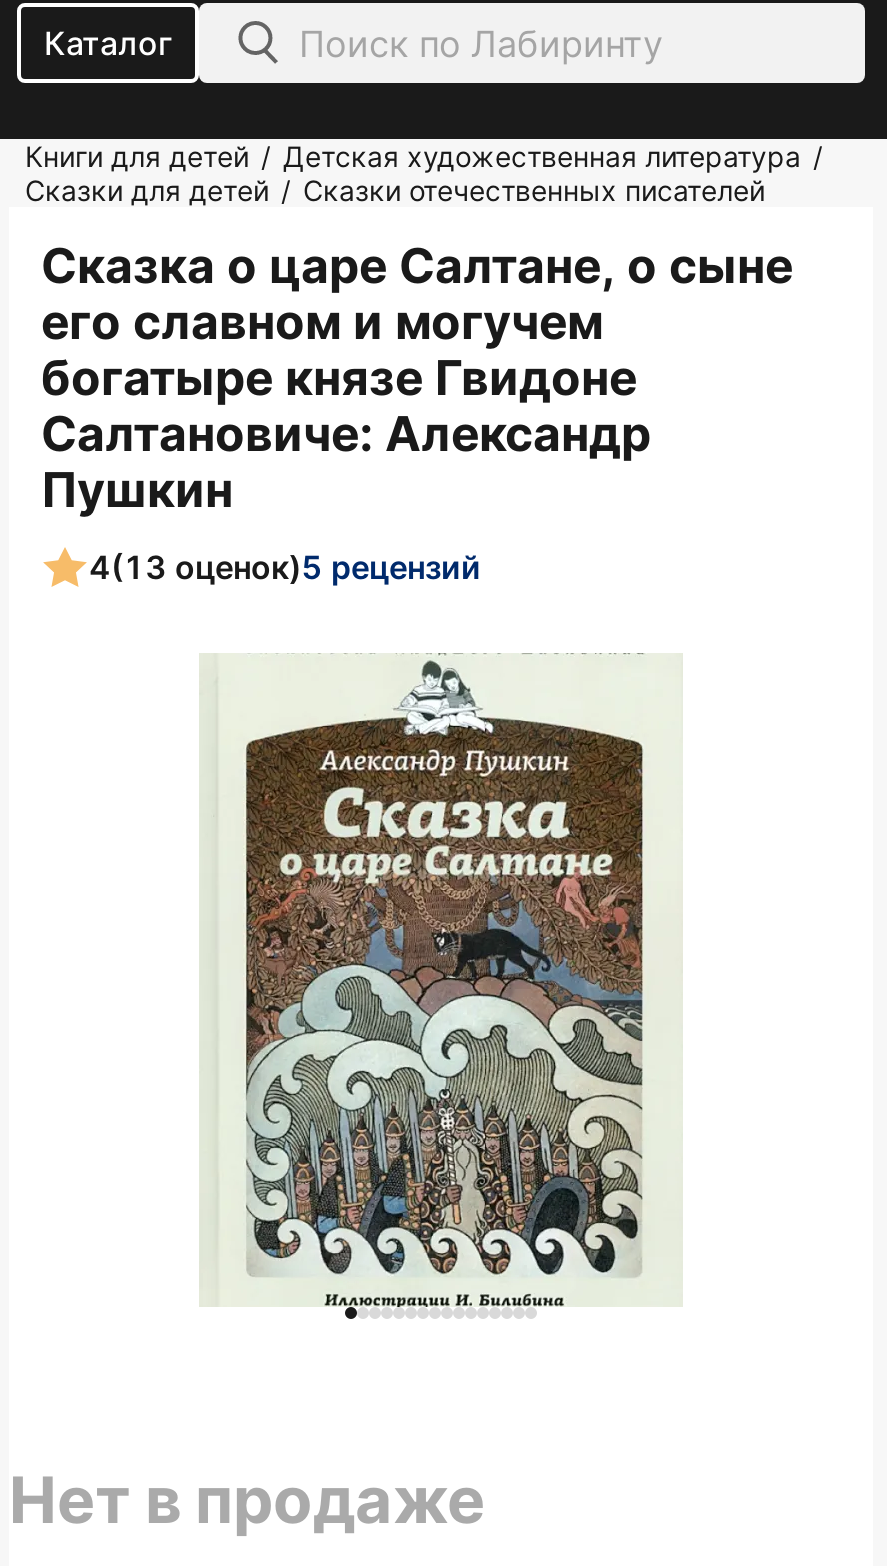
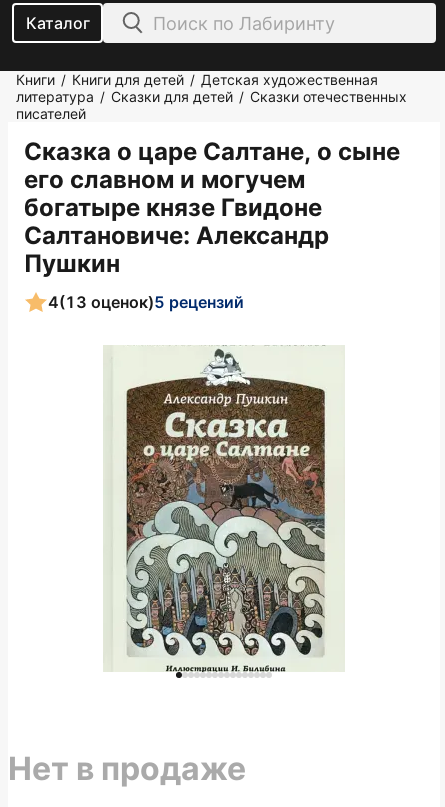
[25,139,823,207] Книги для детей / Детская художественная литература / | Сказки для детей / Сказки отечественных писателей -> [16,71,407,122] Книги / Книги для детей / Детская художественная | литература / Сказки для детей / Сказки отечественных | писателей

